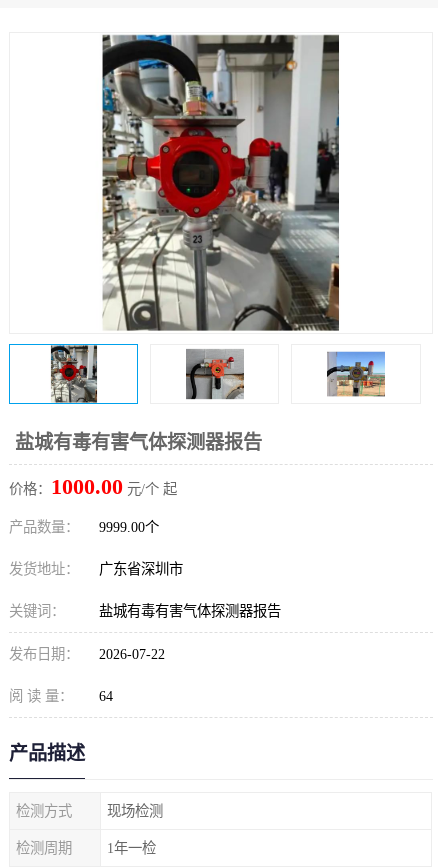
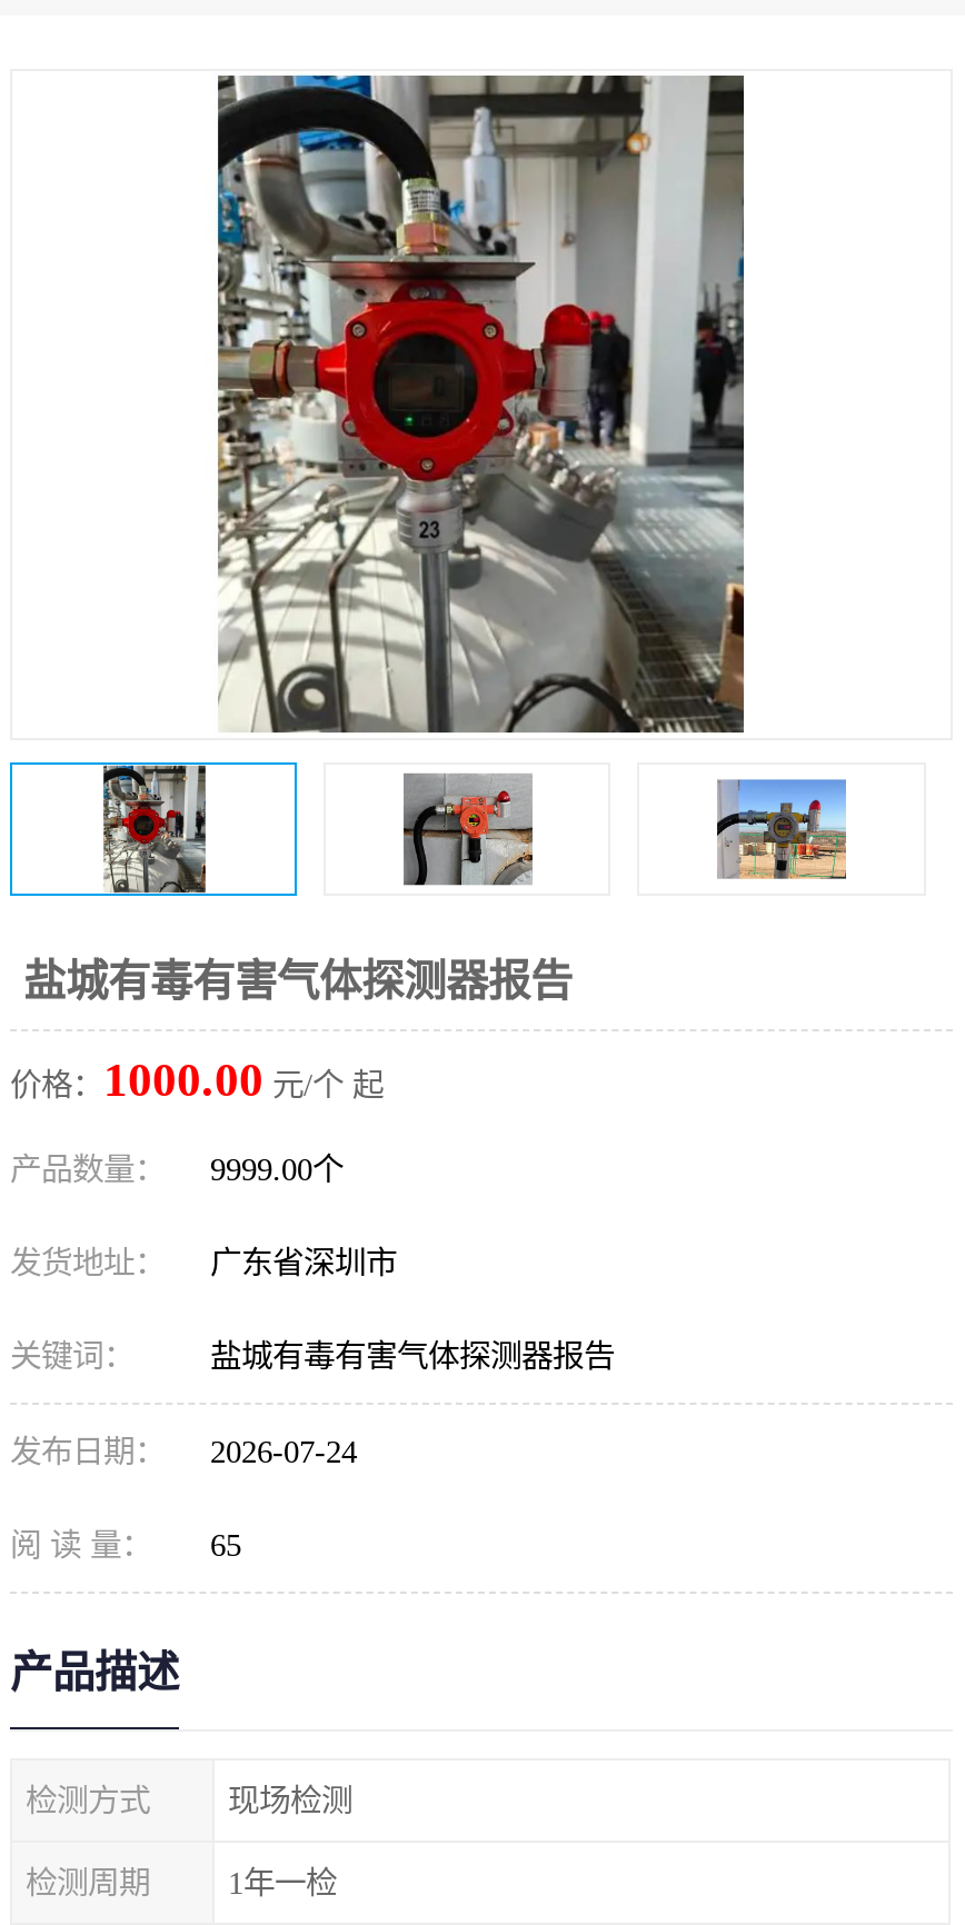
[9,646,165,662] 发布日期： 2026-07-22 -> [10,1434,357,1469] 发布日期： 2026-07-24
[9,688,113,704] 阅 读 量： 64 -> [10,1527,241,1563] 阅 读 量： 65

